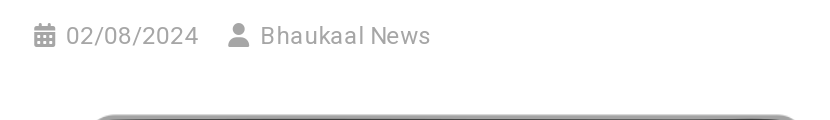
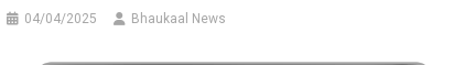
[66,22,198,50] 02/08/2024 -> [24,11,97,26] 04/04/2025

